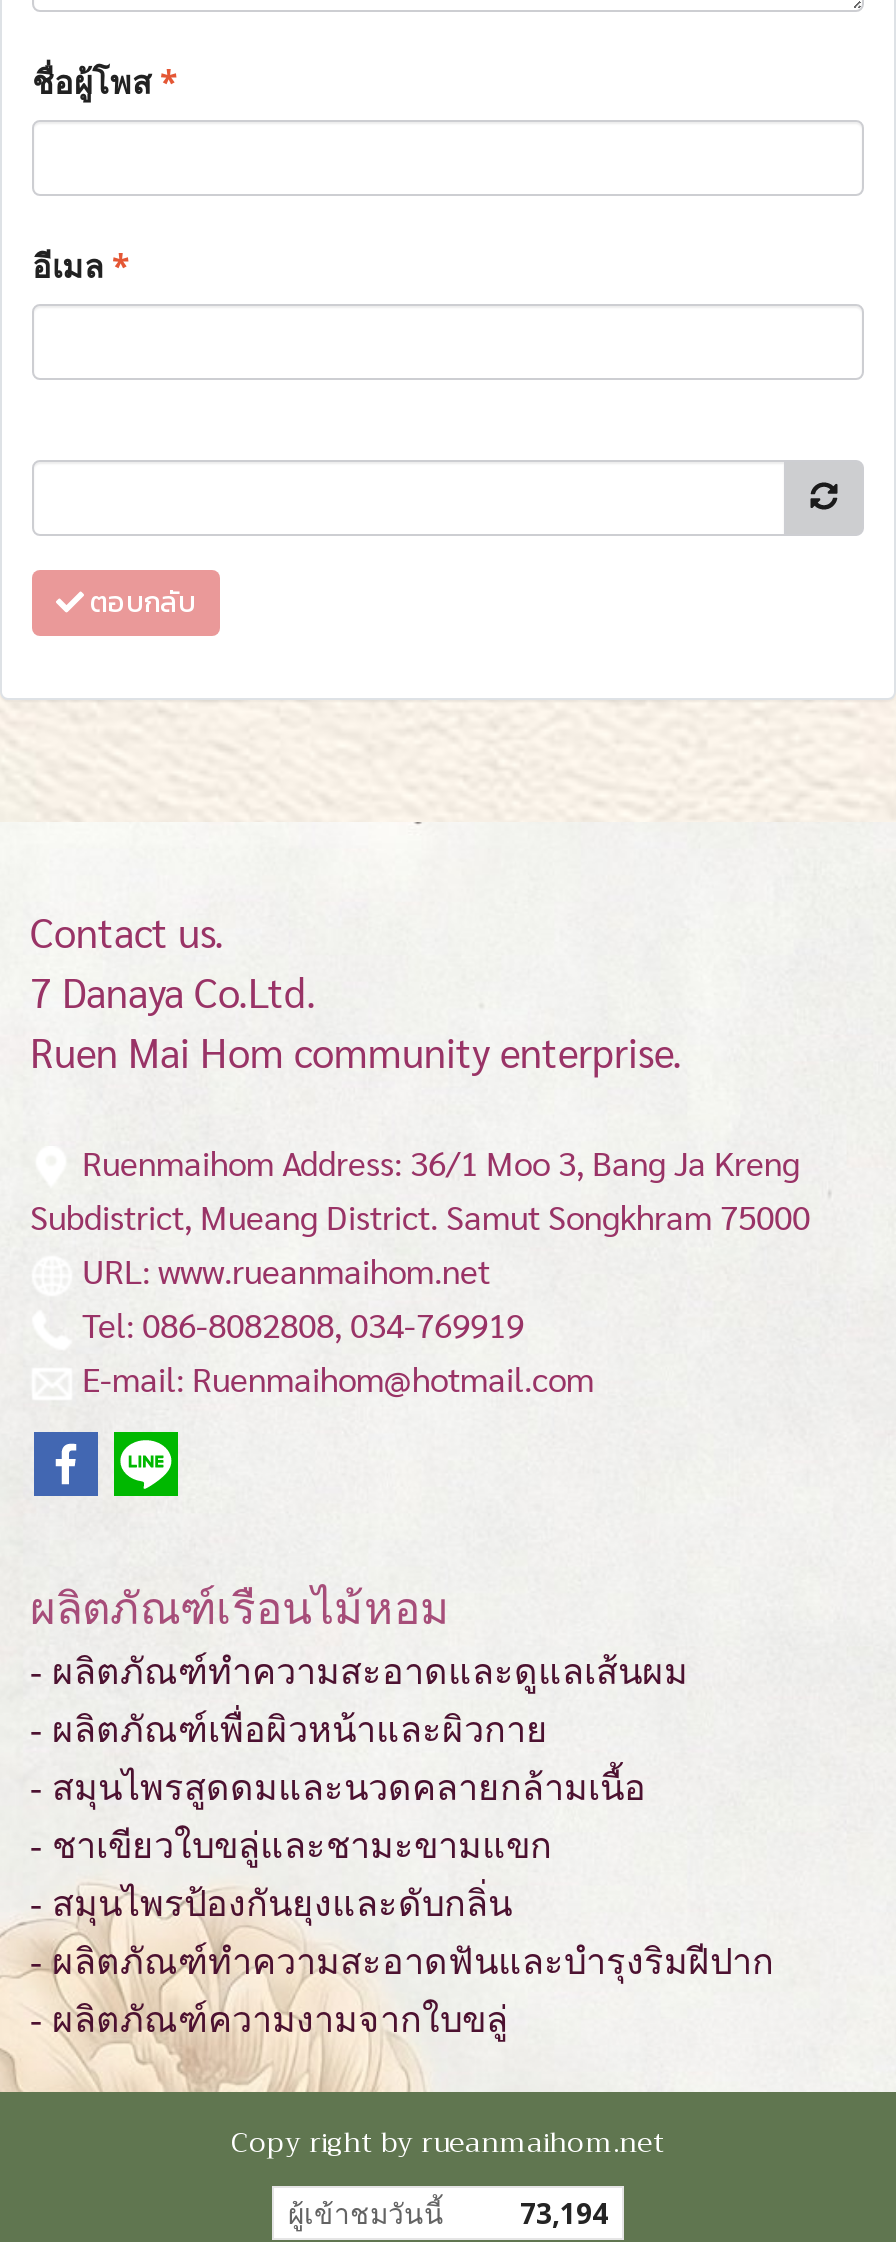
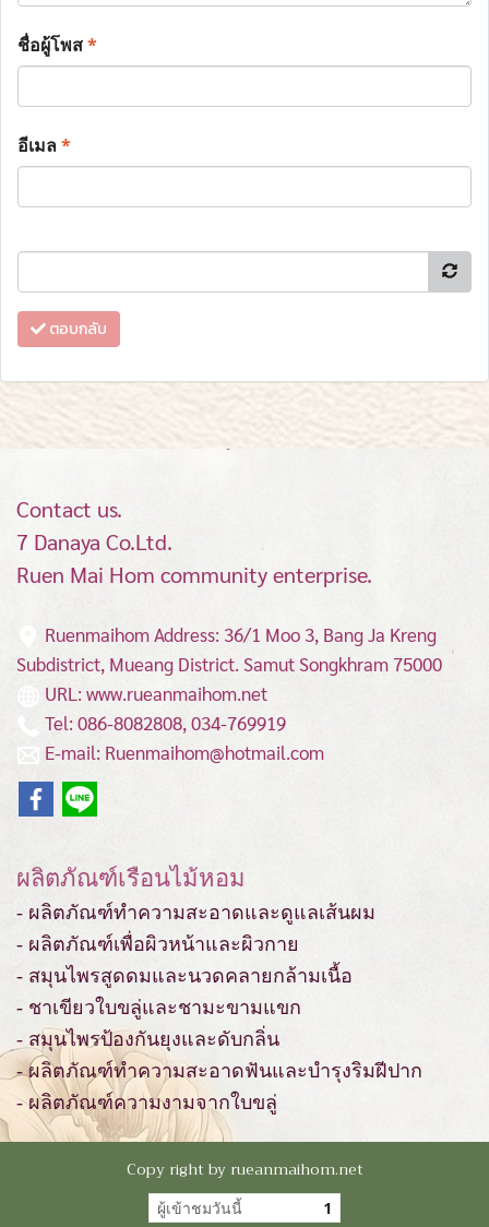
[520,2193,608,2231] 73,194 -> [323,1197,332,1218] 1

